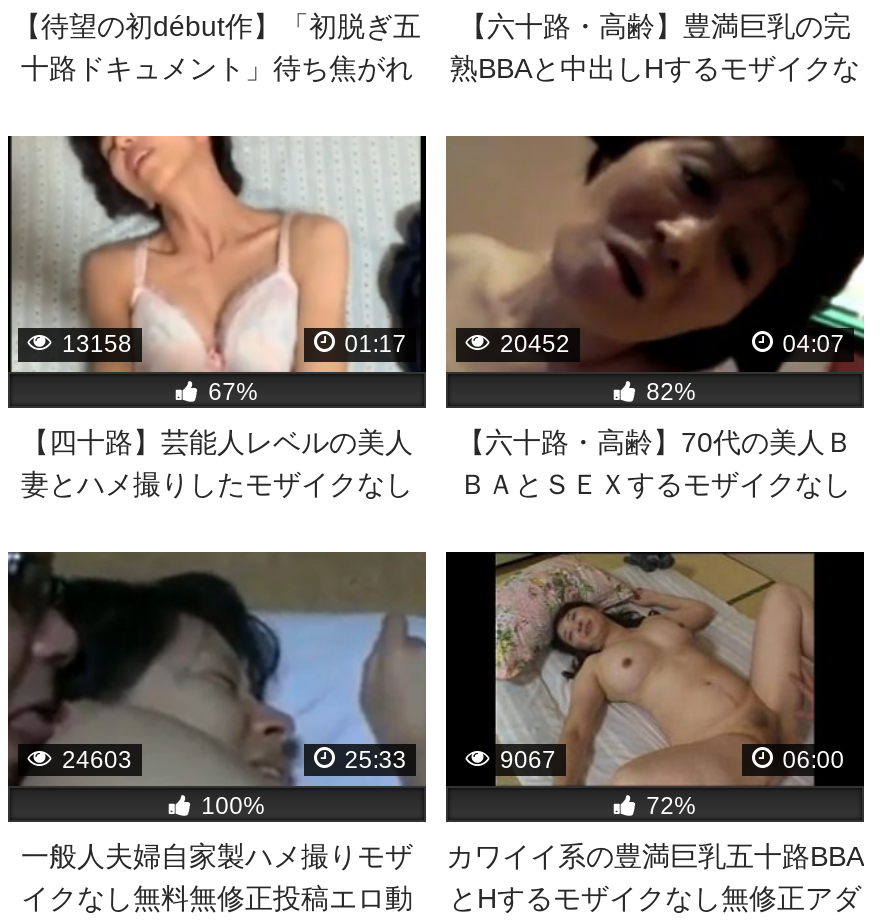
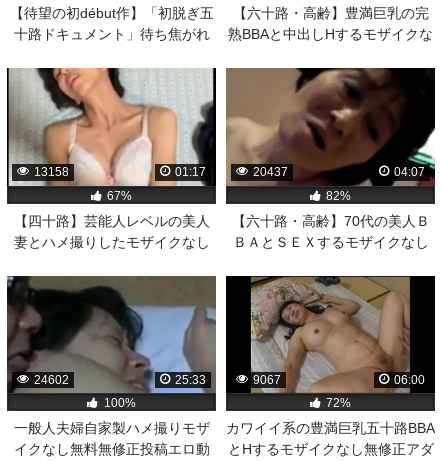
[494,331,570,359] 20452 -> [250,165,288,179] 20437
[56,746,132,774] 24603 -> [31,373,69,387] 24602

